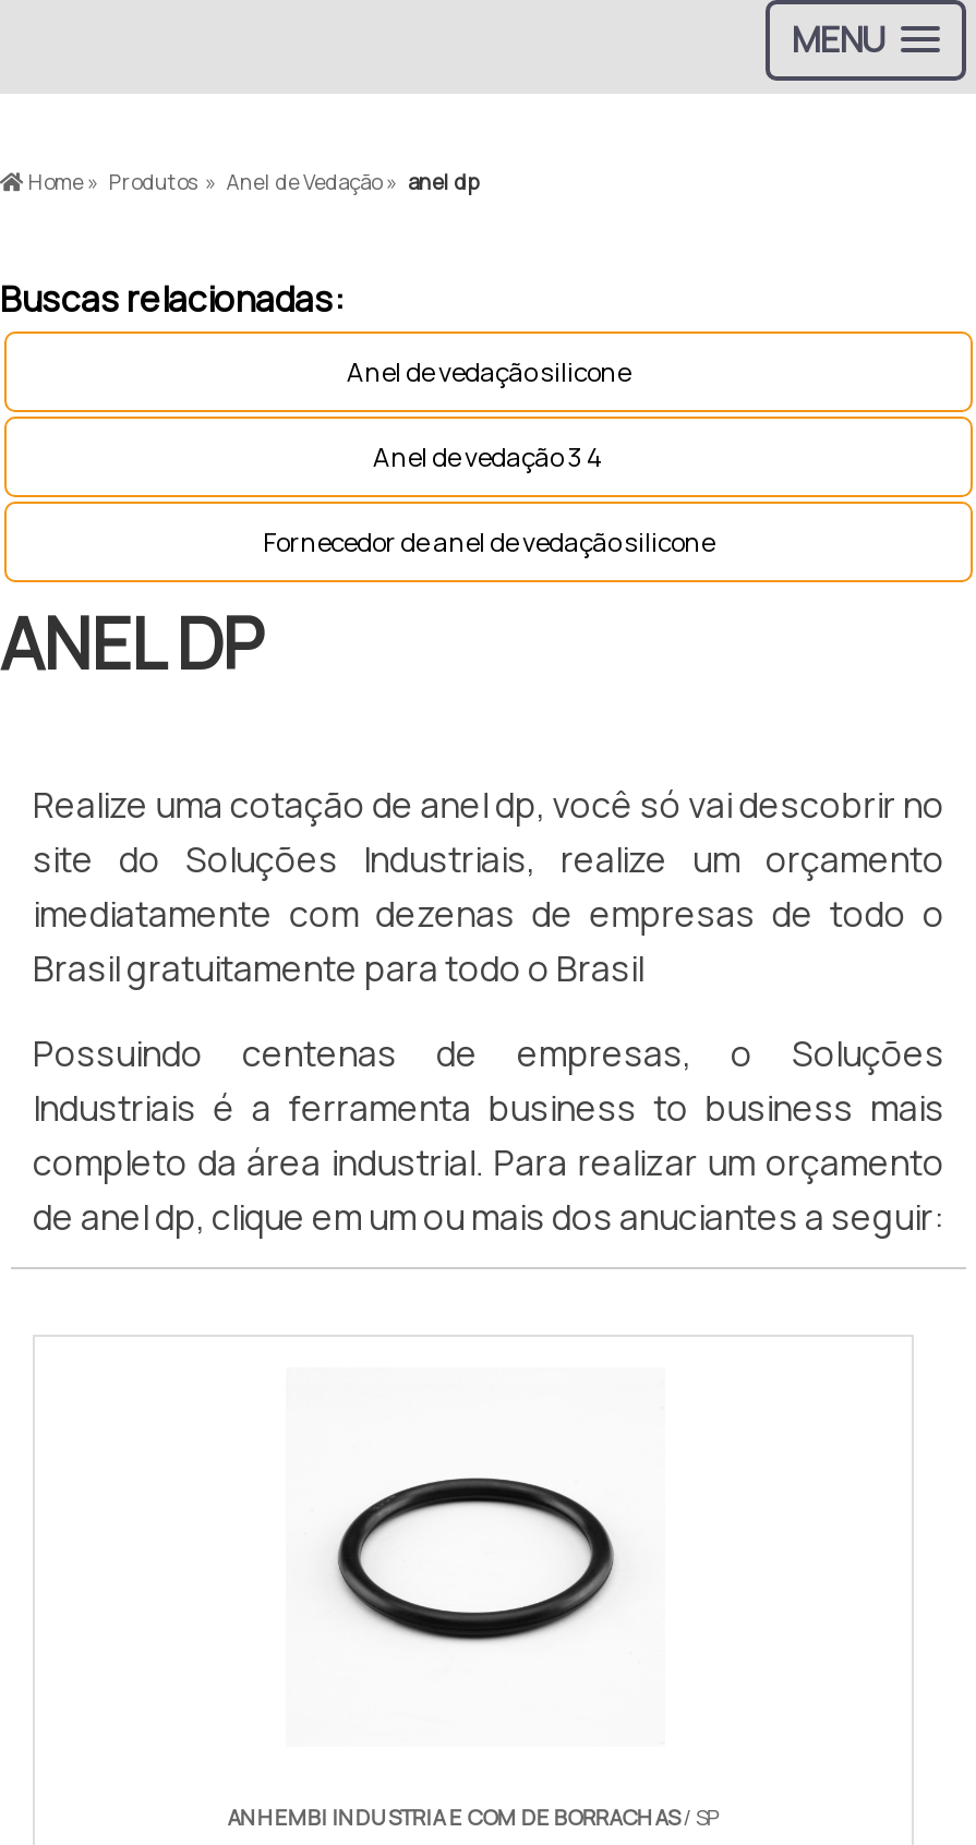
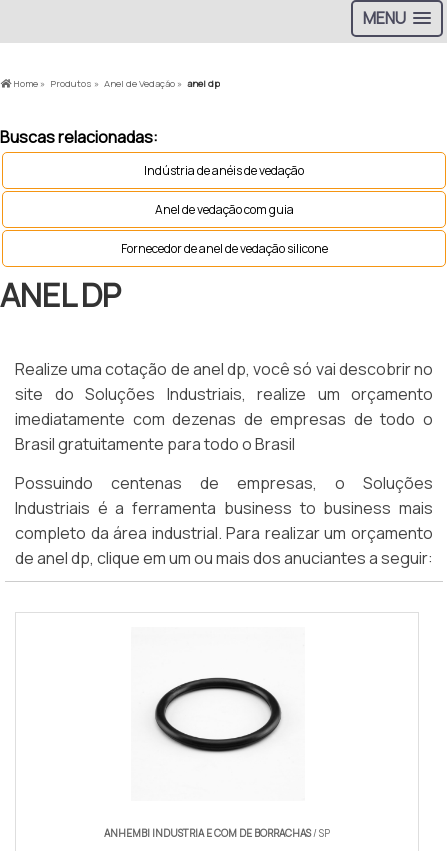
[347,353,630,390] Anel de vedação silicone -> [144,162,304,179] Indústria de anéis de vedação
[373,438,604,475] Anel de vedação 3 4 -> [154,201,293,218] Anel de vedação com guia

